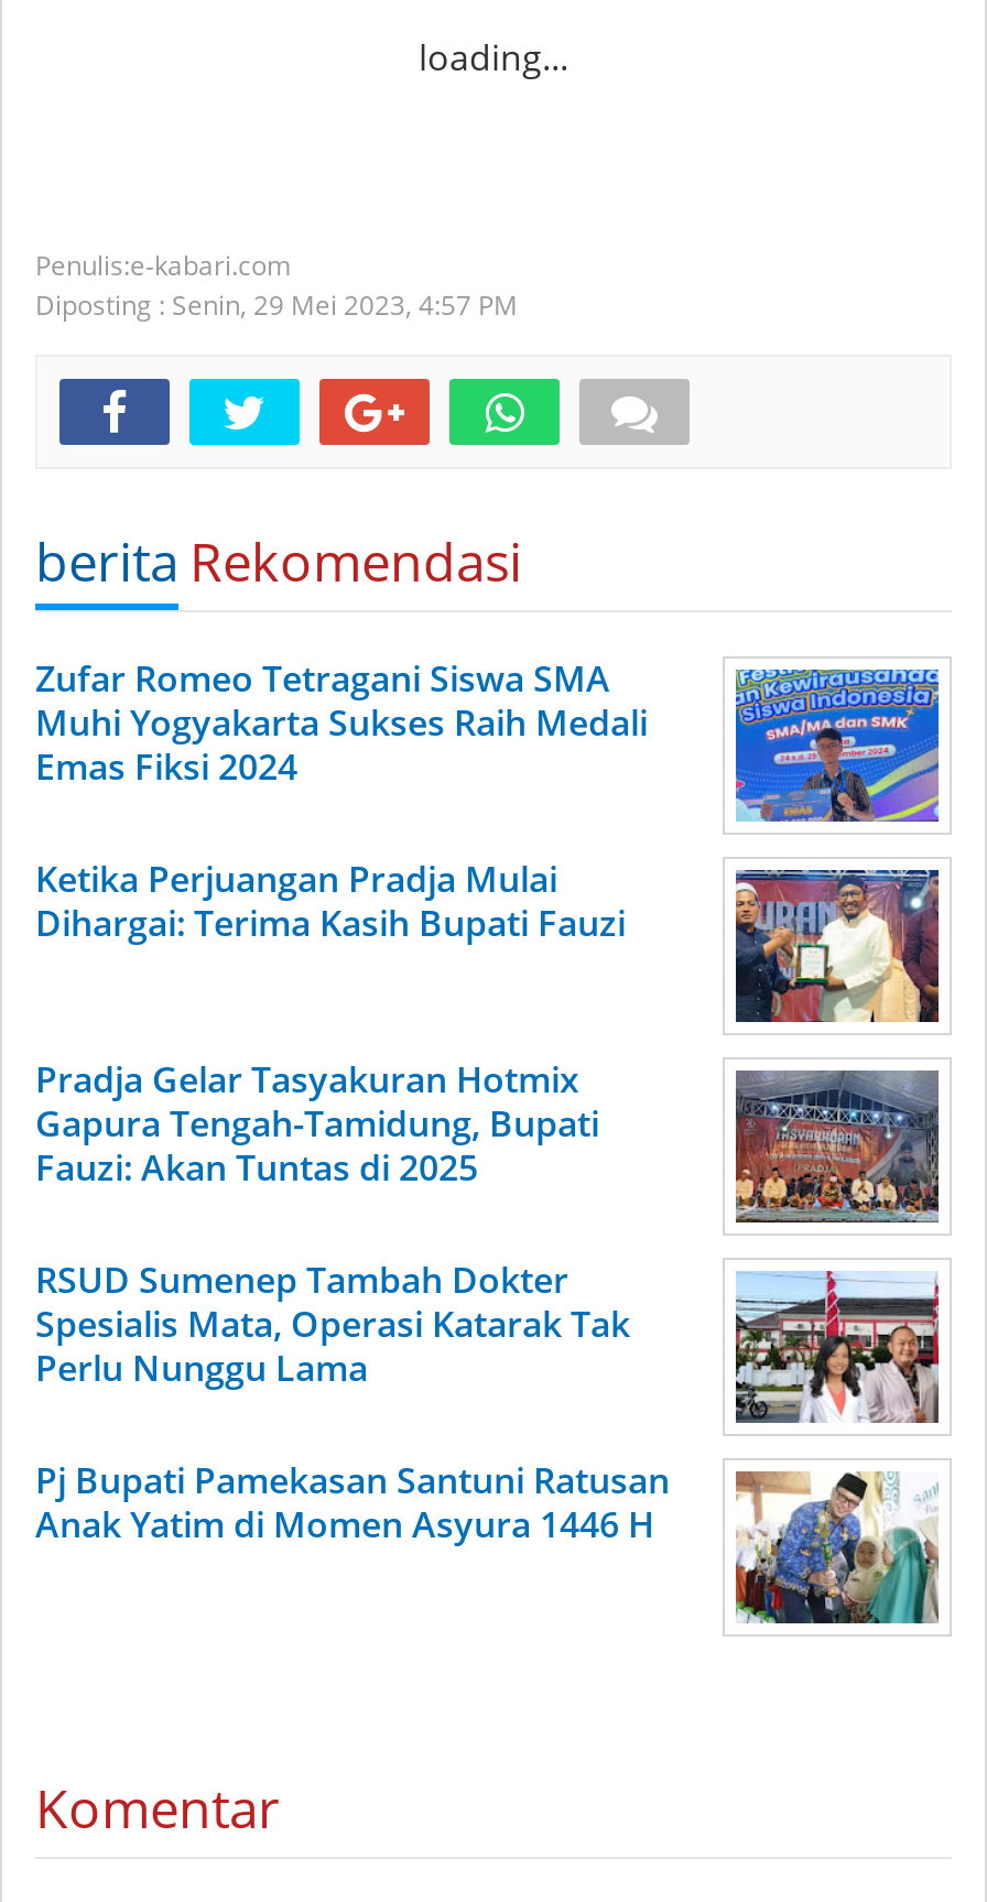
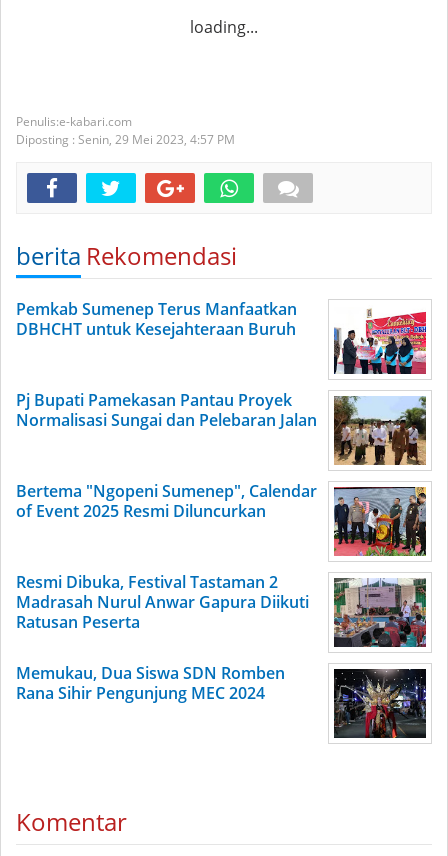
[35,655,941,824] [image] | Zufar Romeo Tetragani Siswa SMA | Muhi Yogyakarta Sukses Raih Medali | Emas Fiksi 2024 -> [16,298,427,375] [image] | Pemkab Sumenep Terus Manfaatkan | DBHCHT untuk Kesejahteraan Buruh
[35,856,626,948] Ketika Perjuangan Pradja Mulai | Dihargai: Terima Kasih Bupati Fauzi -> [16,389,317,431] Pj Bupati Pamekasan Pantau Proyek | Normalisasi Sungai dan Pelebaran Jalan
[734,868,941,1024] [image] -> [333,396,427,466] [image]
[35,1056,599,1193] Pradja Gelar Tasyakuran Hotmix | Gapura Tengah-Tamidung, Bupati | Fauzi: Akan Tuntas di 2025 -> [16,480,317,522] Bertema "Ngopeni Sumenep", Calendar | of Event 2025 Resmi Diluncurkan
[734,1068,941,1225] [image] -> [333,486,427,557] [image]
[35,1256,630,1393] RSUD Sumenep Tambah Dokter | Spesialis Mata, Operasi Katarak Tak | Perlu Nunggu Lama -> [16,571,309,633] Resmi Dibuka, Festival Tastaman 2 | Madrasah Nurul Anwar Gapura Diikuti | Ratusan Peserta
[734,1269,941,1425] [image] -> [333,577,427,648] [image]
[35,1457,670,1549] Pj Bupati Pamekasan Santuni Ratusan | Anak Yatim di Momen Asyura 1446 H -> [16,662,285,704] Memukau, Dua Siswa SDN Romben | Rana Sihir Pengunjung MEC 2024
[734,1469,941,1626] [image] -> [333,668,427,739] [image]

